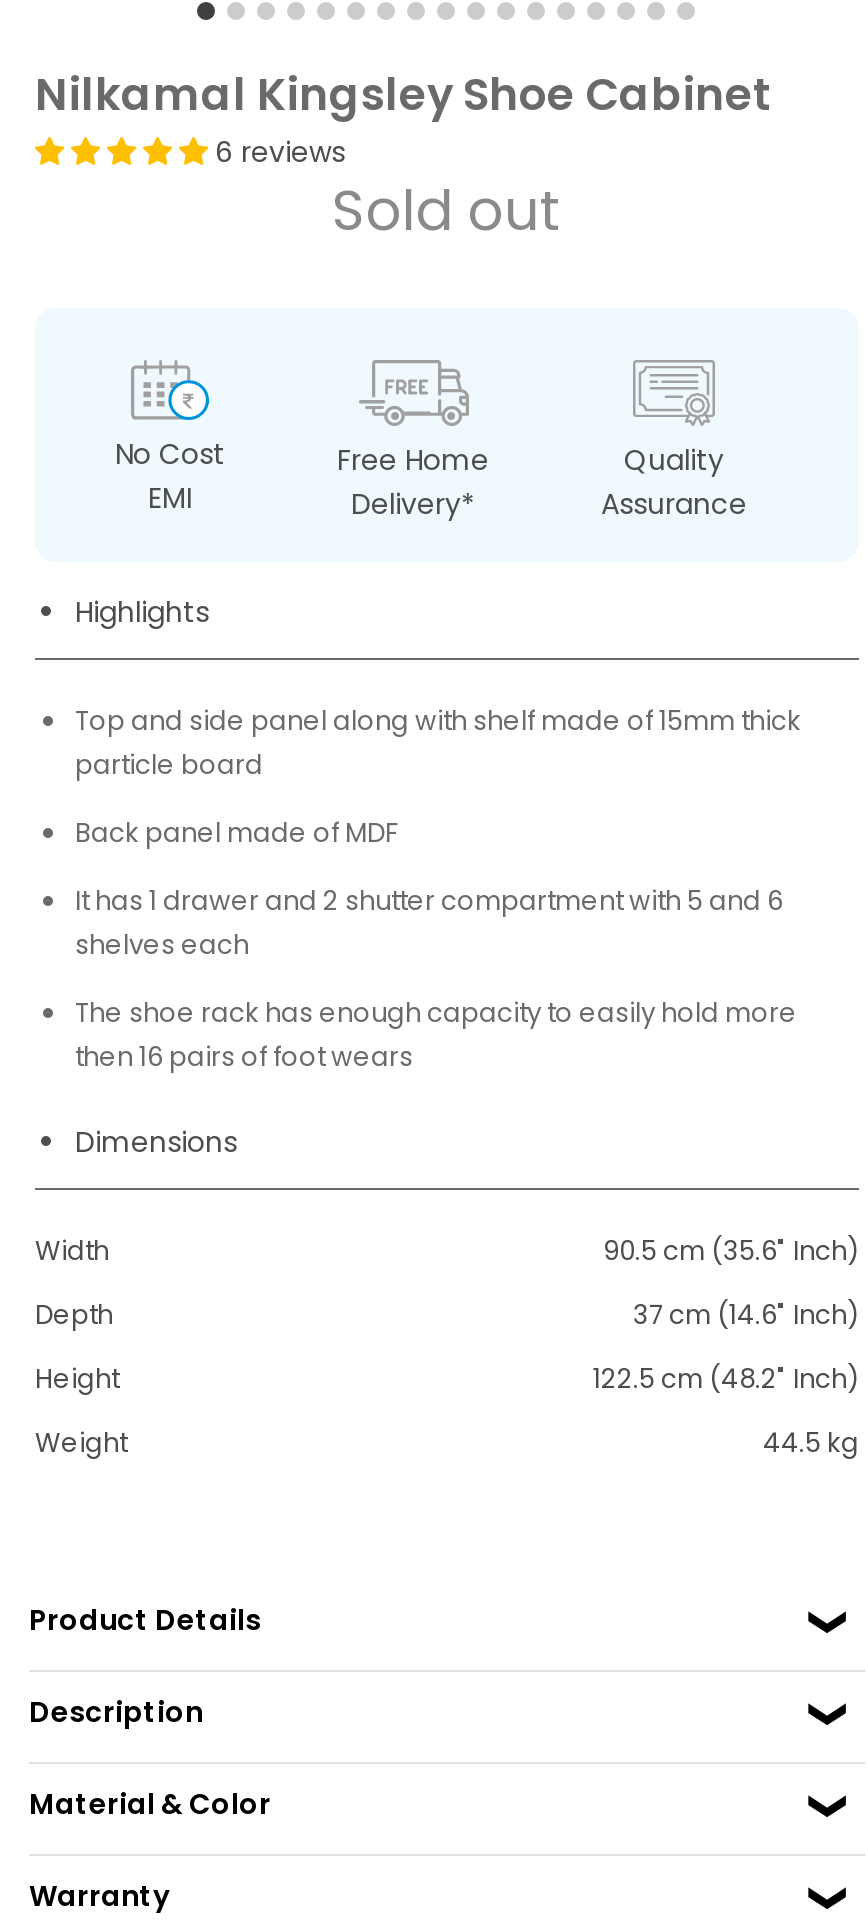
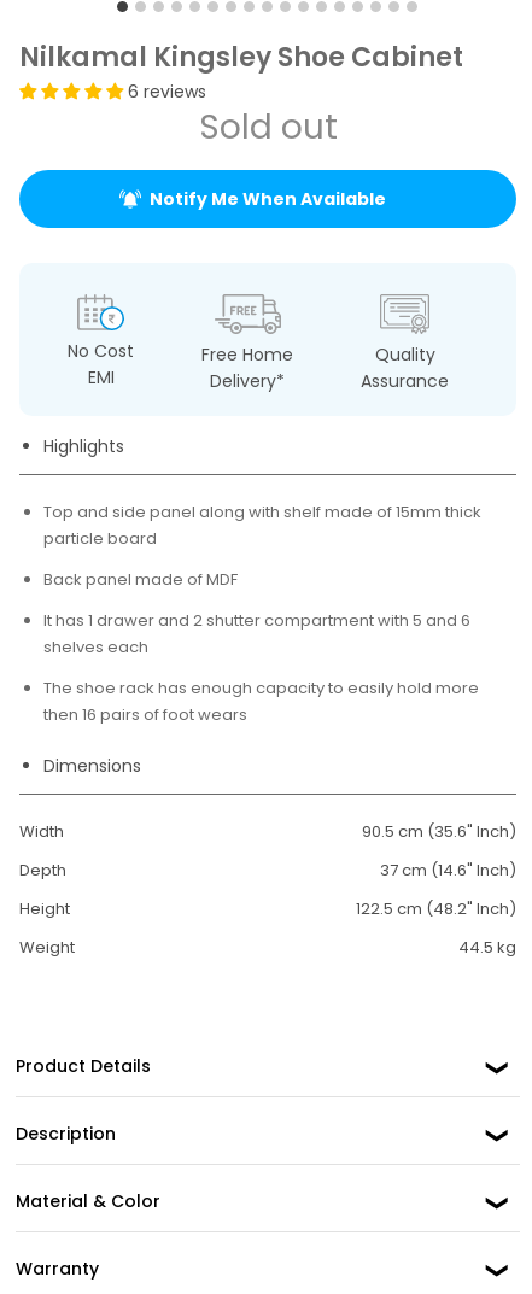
none -> [150,187,386,211] Notify Me When Available

